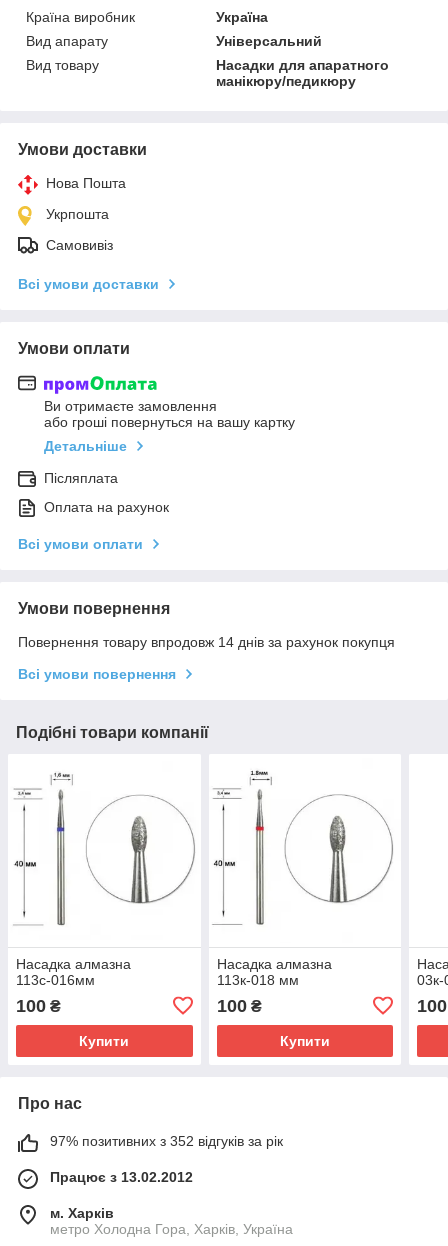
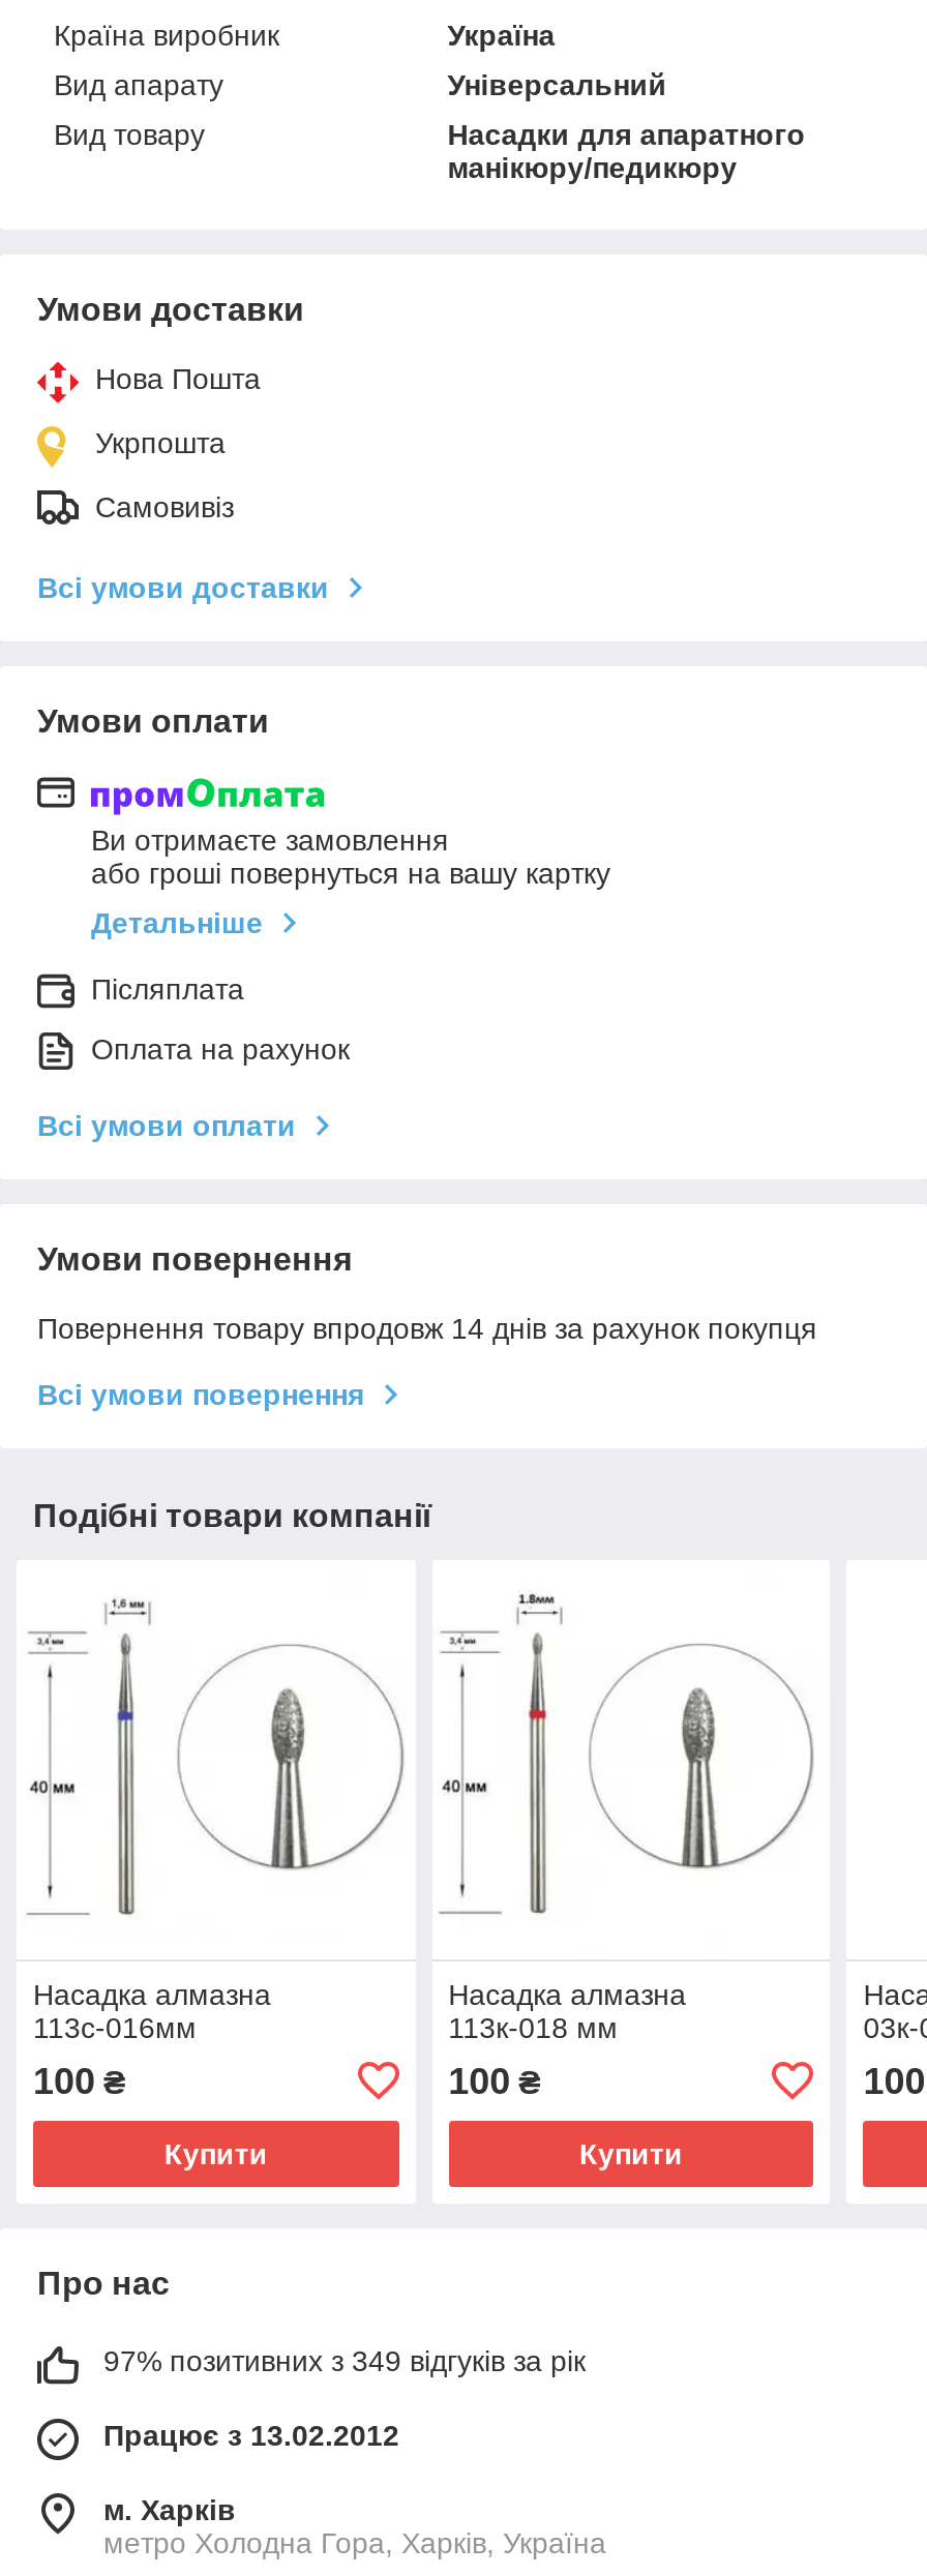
[50,1133,283,1149] 97% позитивних з 352 відгуків за рік -> [103,2344,586,2377] 97% позитивних з 349 відгуків за рік

